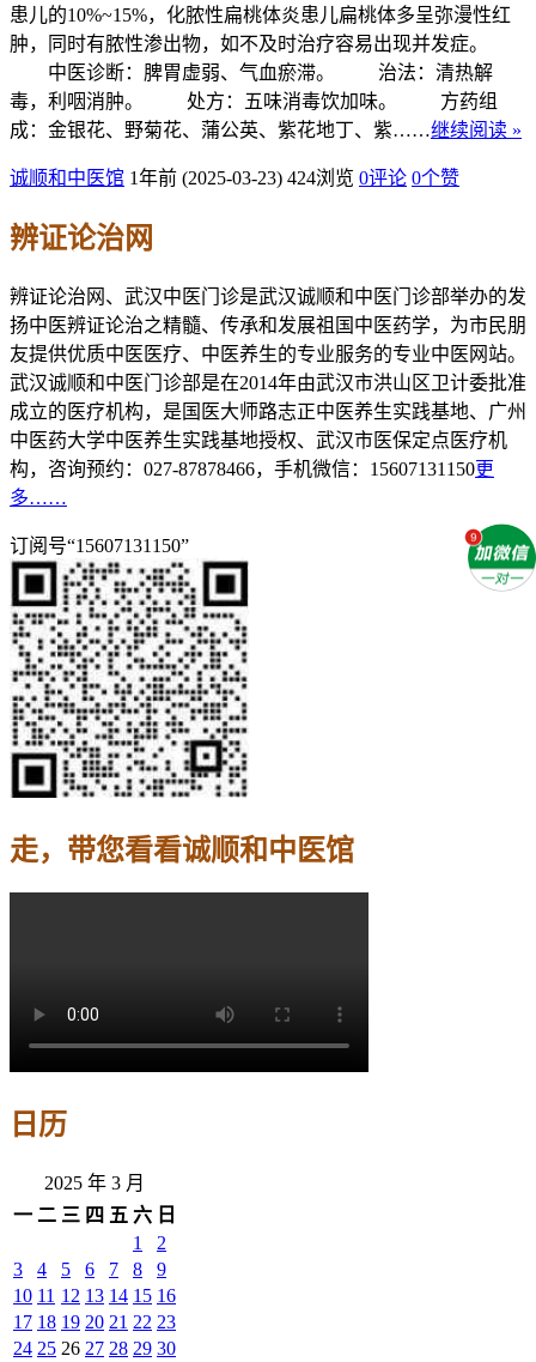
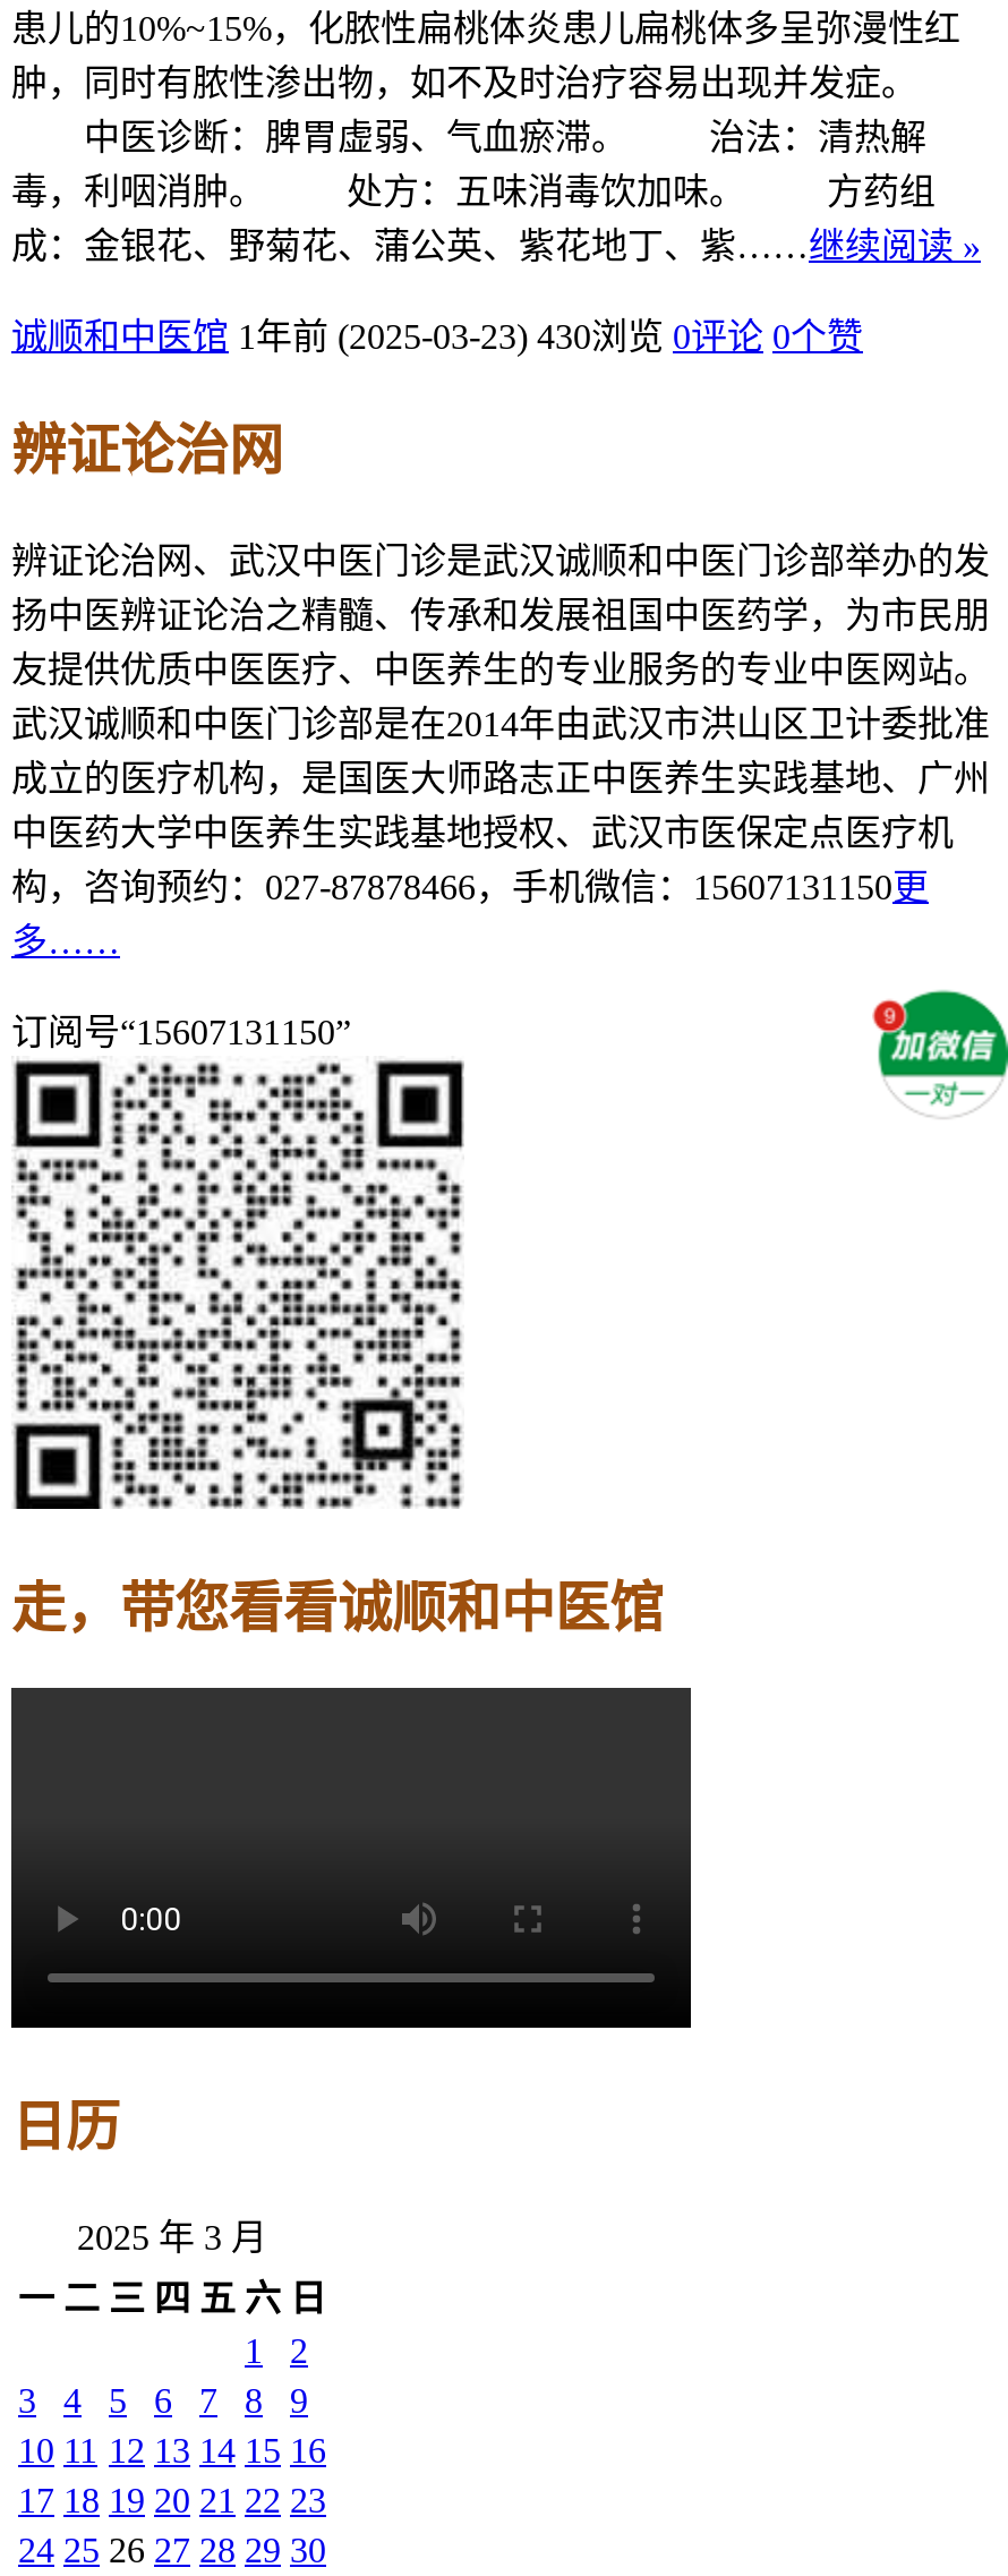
[10,168,459,188] 诚顺和中医馆 1年前 (2025-03-23) 424浏览 0评论 0个赞 -> [11,317,863,356] 诚顺和中医馆 1年前 (2025-03-23) 430浏览 0评论 0个赞

